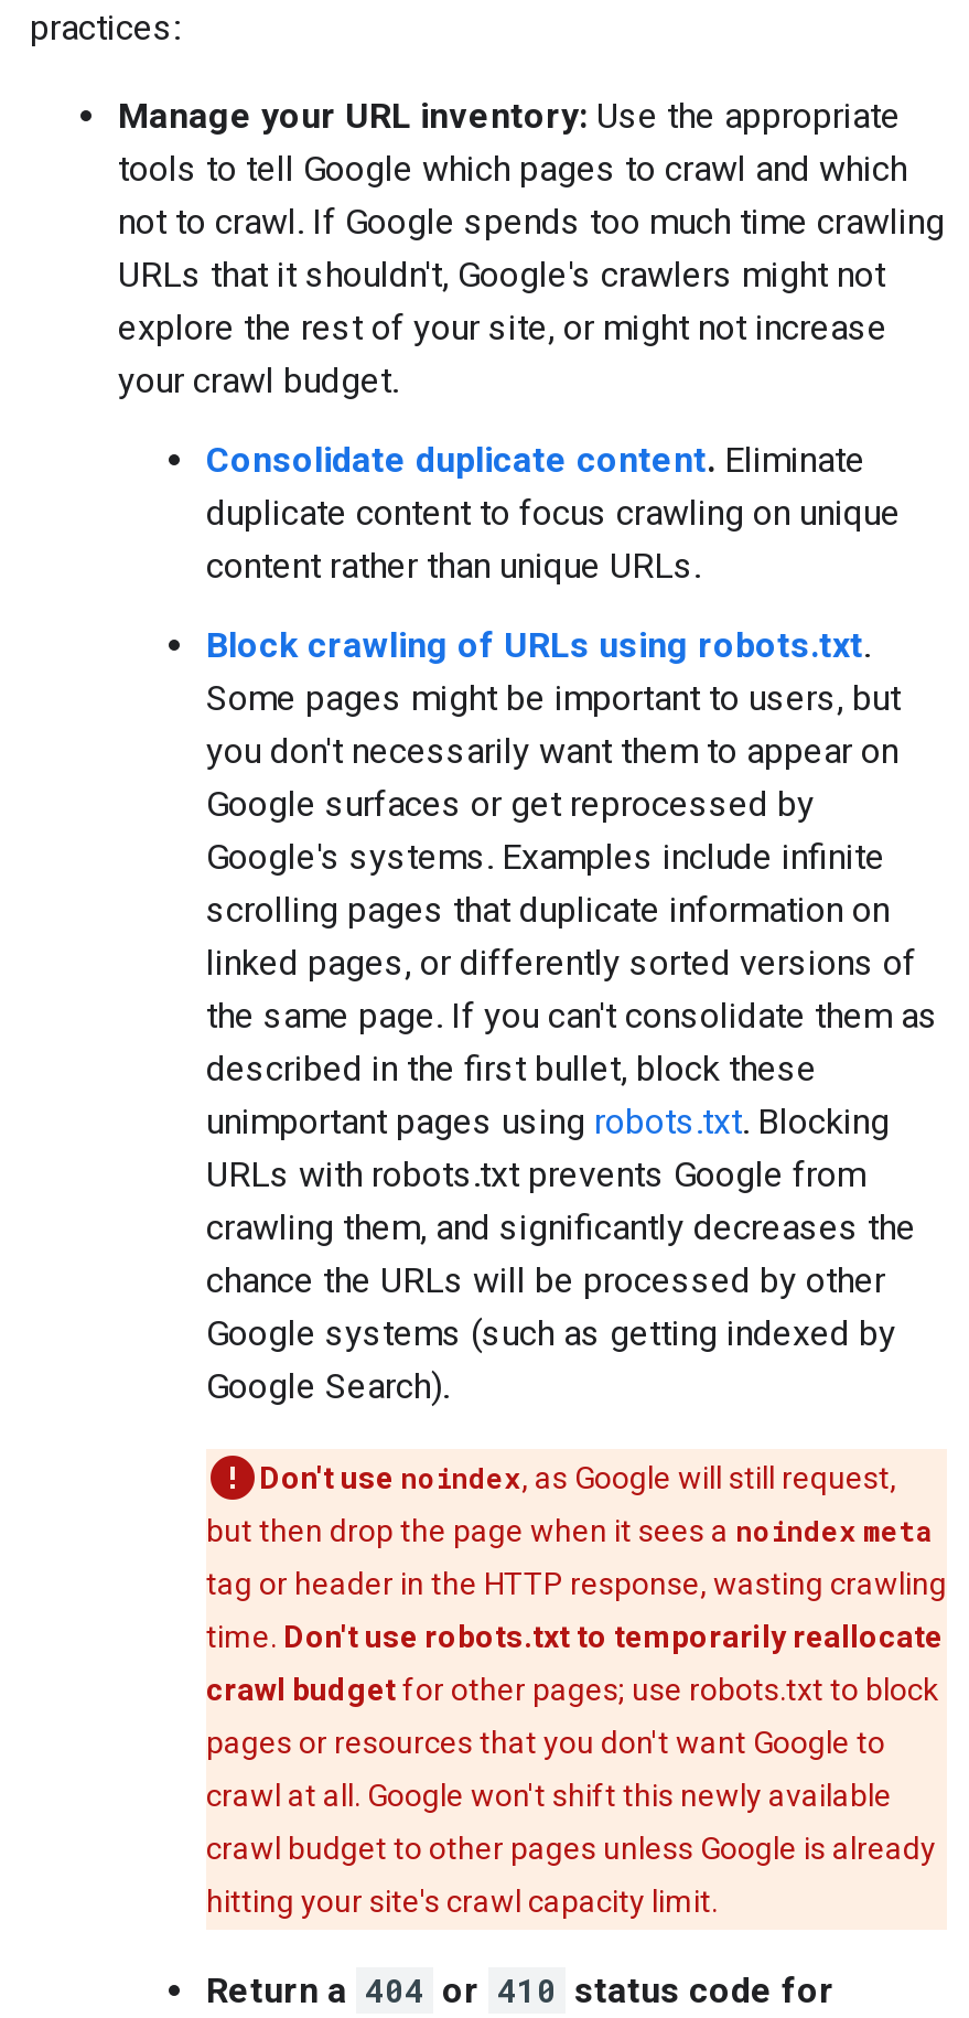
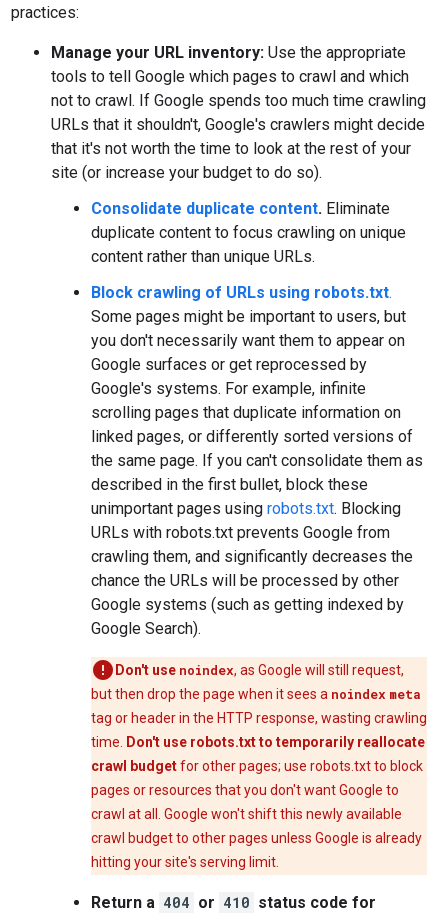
[118,254,887,401] URLs that it shouldn't, Google's crawlers might not | explore the rest of your site, or might not increase | your crawl budget. -> [51,115,425,182] URLs that it shouldn't, Google's crawlers might decide | that it's not worth the time to look at the rest of your | site (or increase your budget to do so).
[206,836,885,878] Google's systems. Examples include infinite -> [91,379,366,398] Google's systems. For example, infinite
[206,1883,718,1919] hitting your site's crawl capacity limit. -> [91,854,279,870] hitting your site's serving limit.

